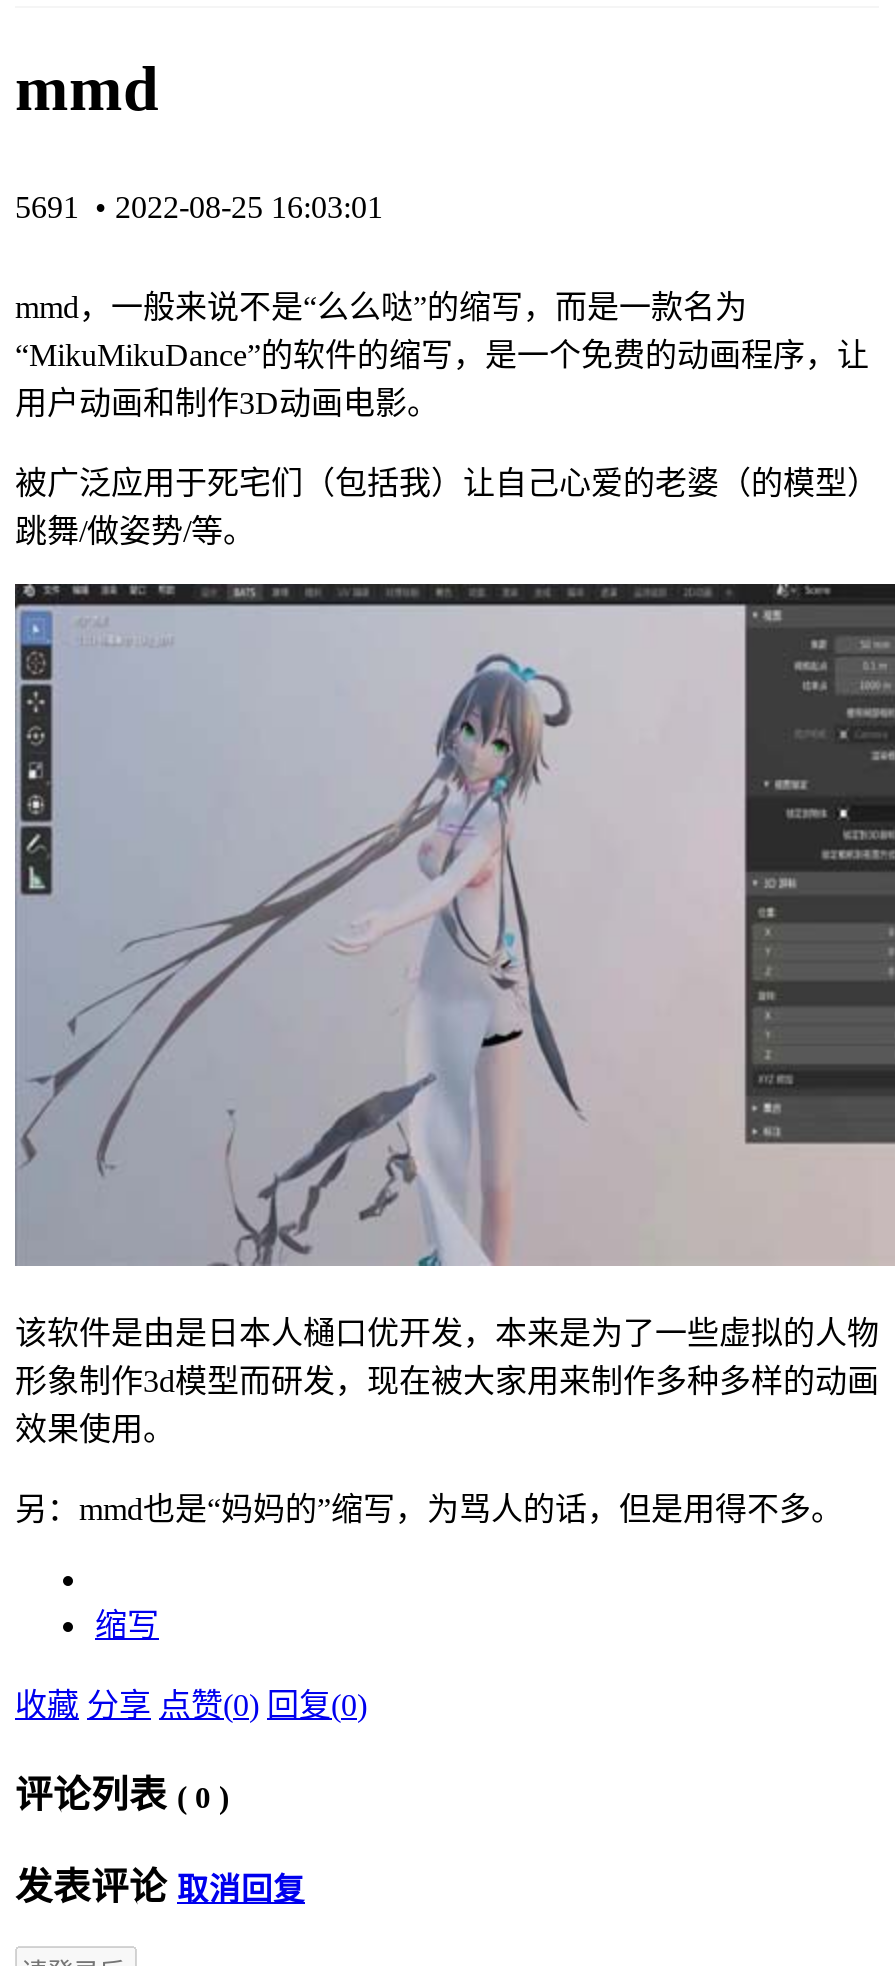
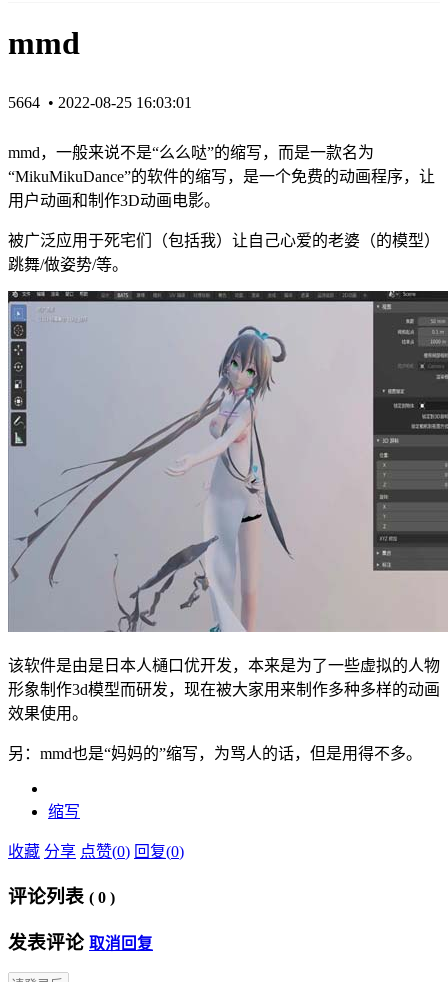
[15,190,383,224] 5691 • 2022-08-25 16:03:01 -> [8,94,192,111] 5664 • 2022-08-25 16:03:01

